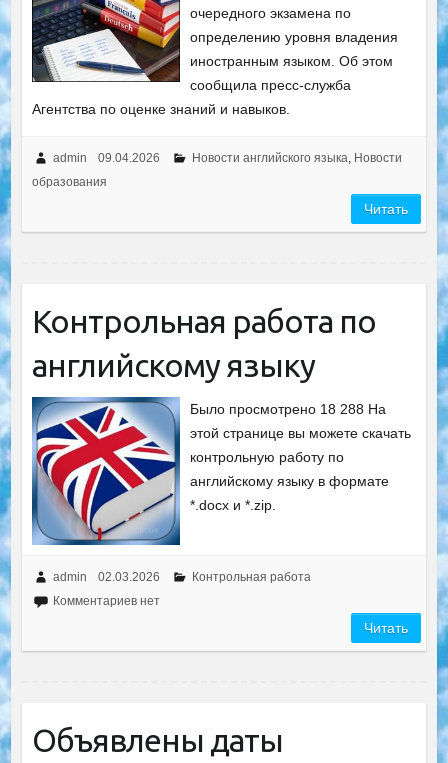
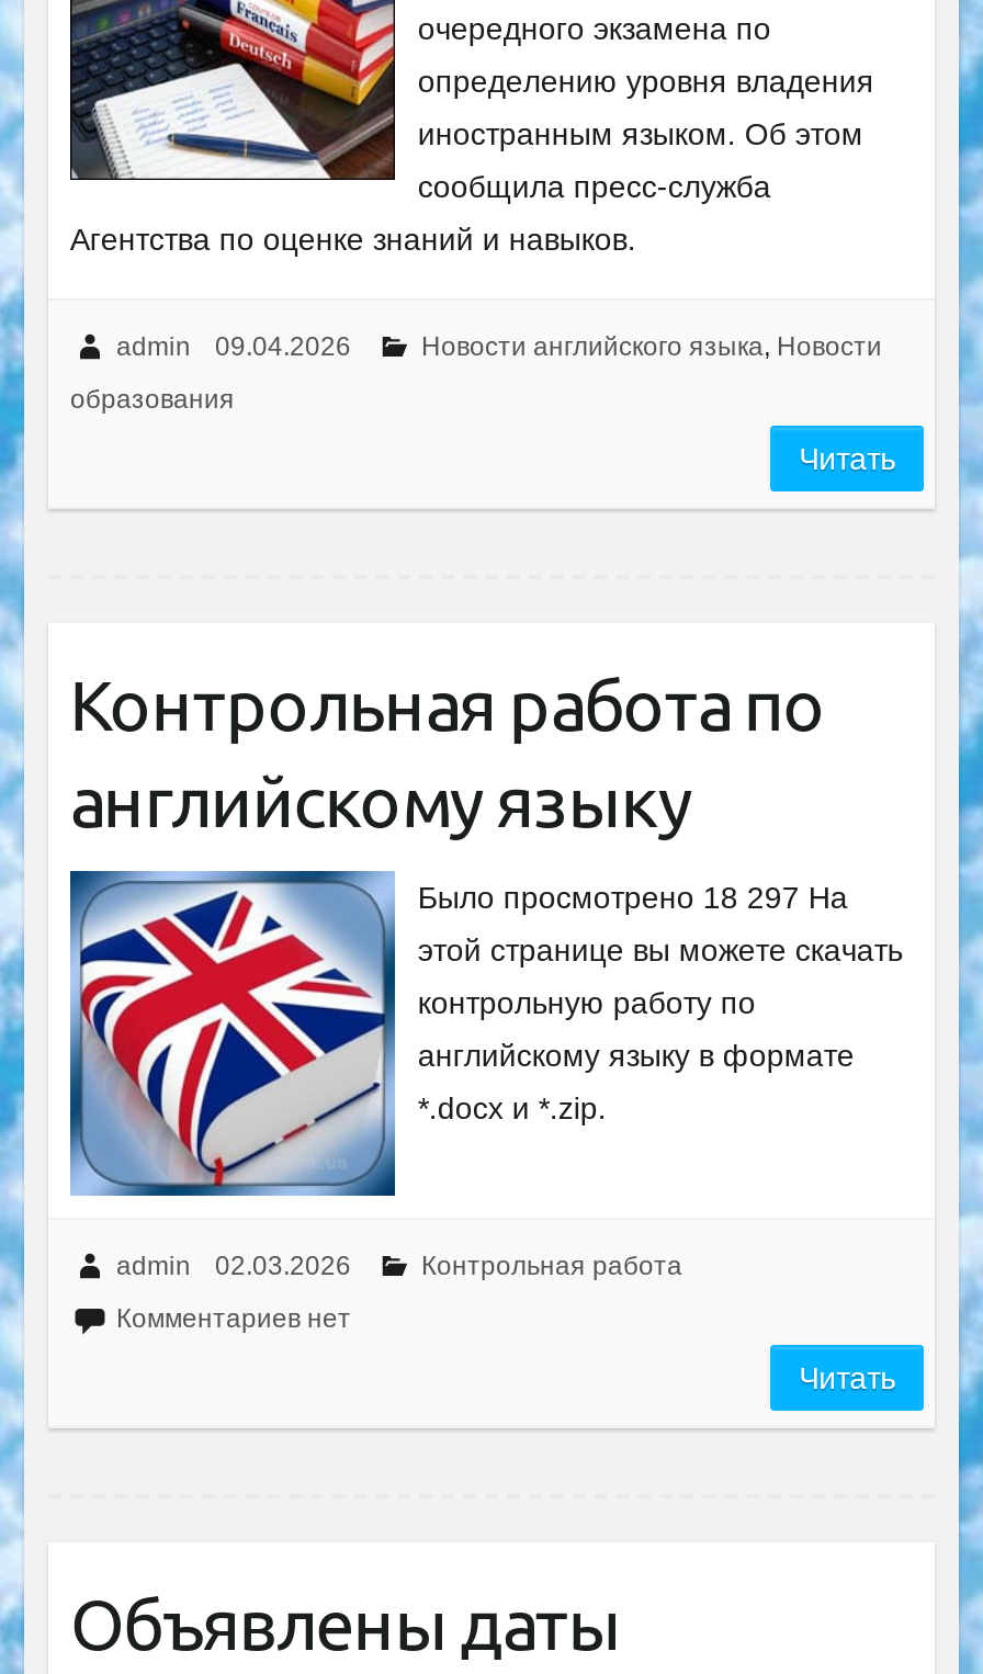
[190,401,386,417] Было просмотрено 18 288 На -> [418,880,848,915] Было просмотрено 18 297 На

